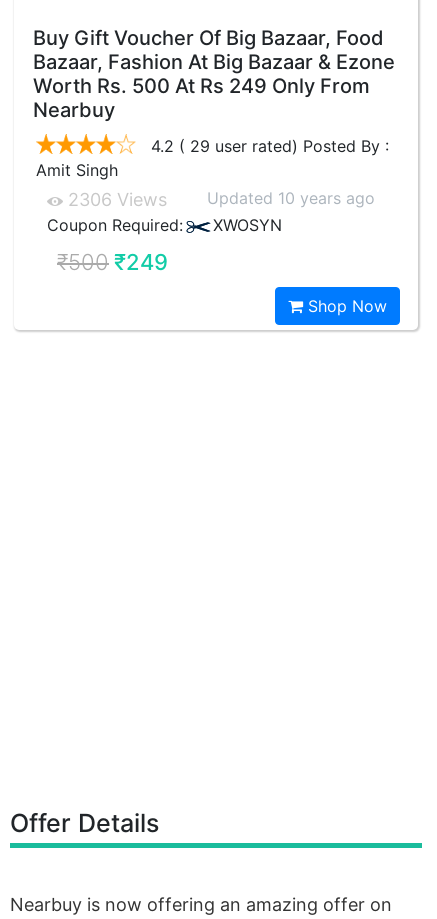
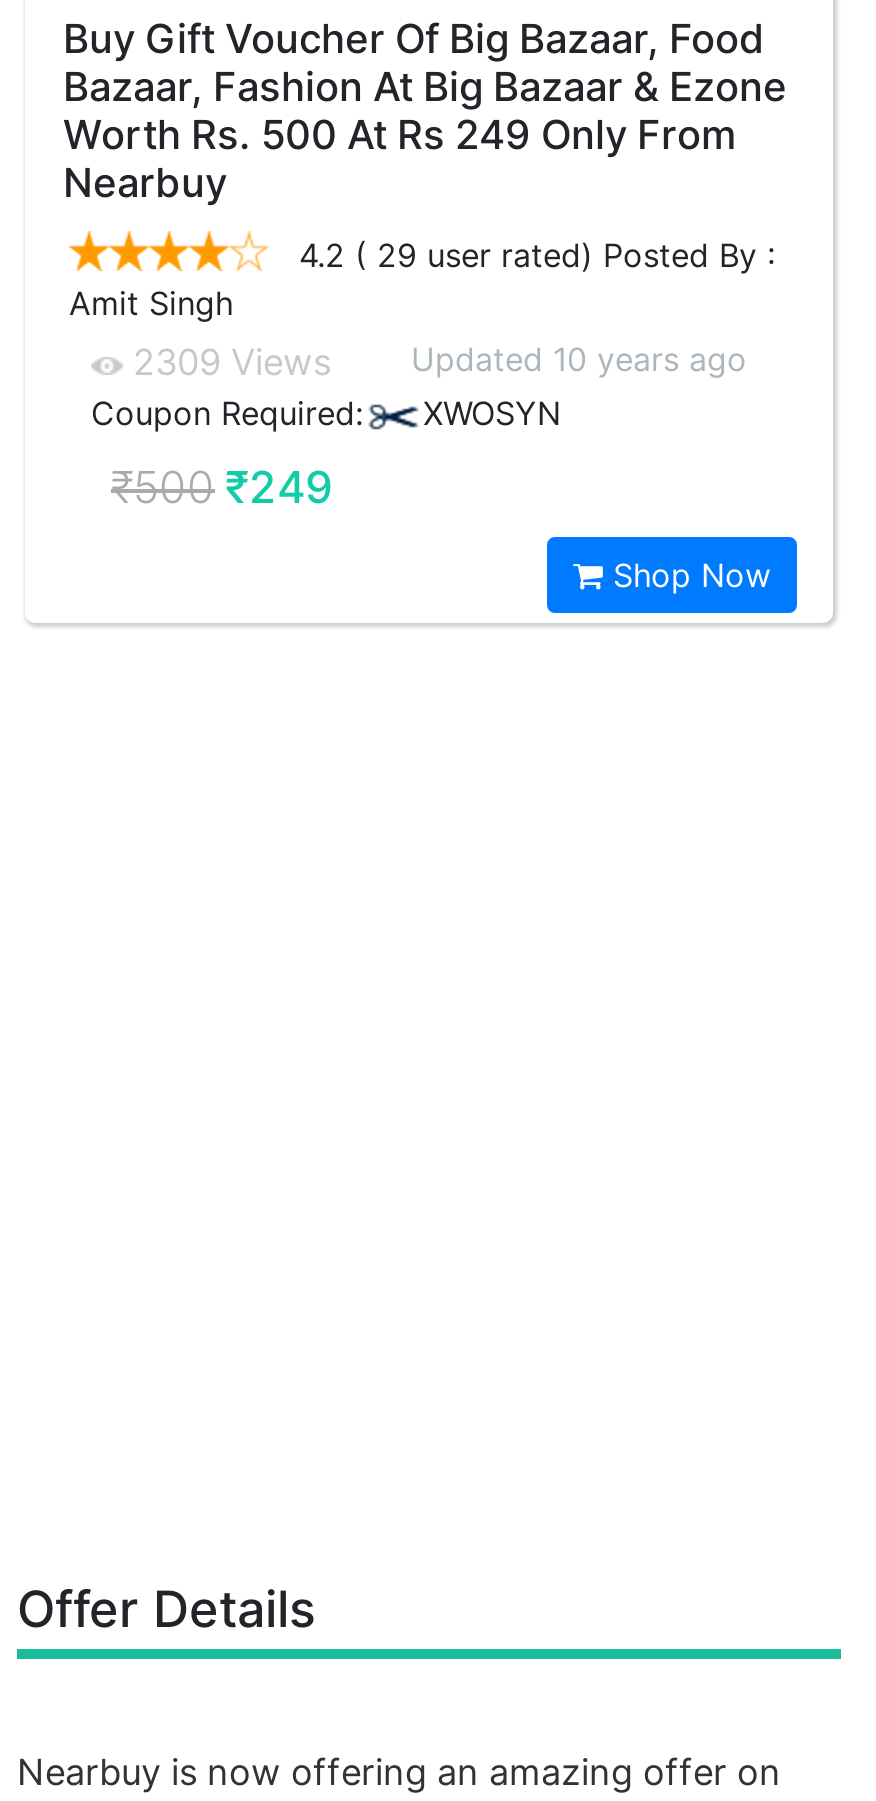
[63,188,375,210] 2306 Views Updated 10 years ago -> [123,339,747,383] 2309 Views Updated 10 years ago

